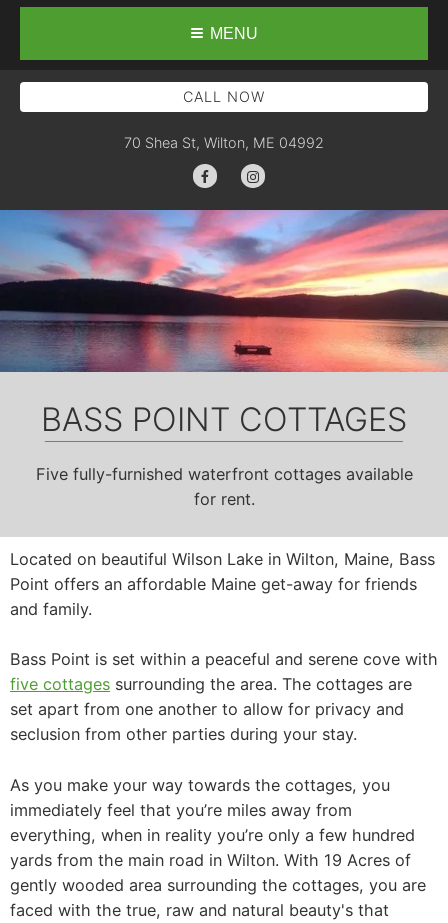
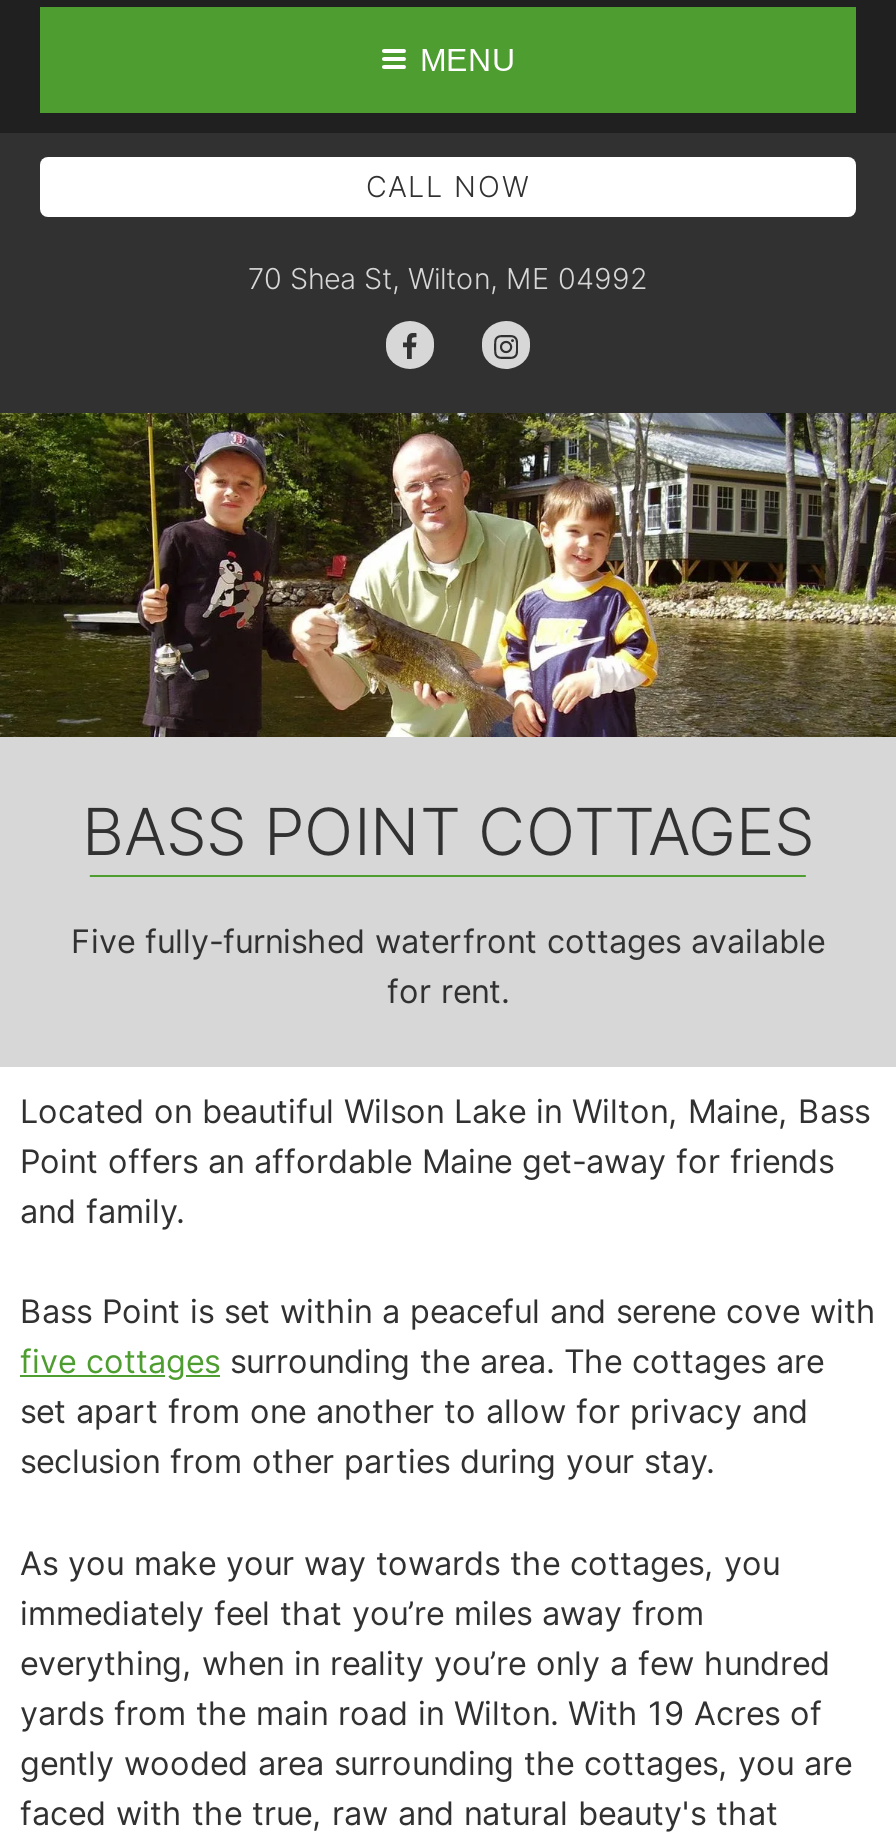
[3,209,445,373] [image] -> [6,413,890,739] [image]

